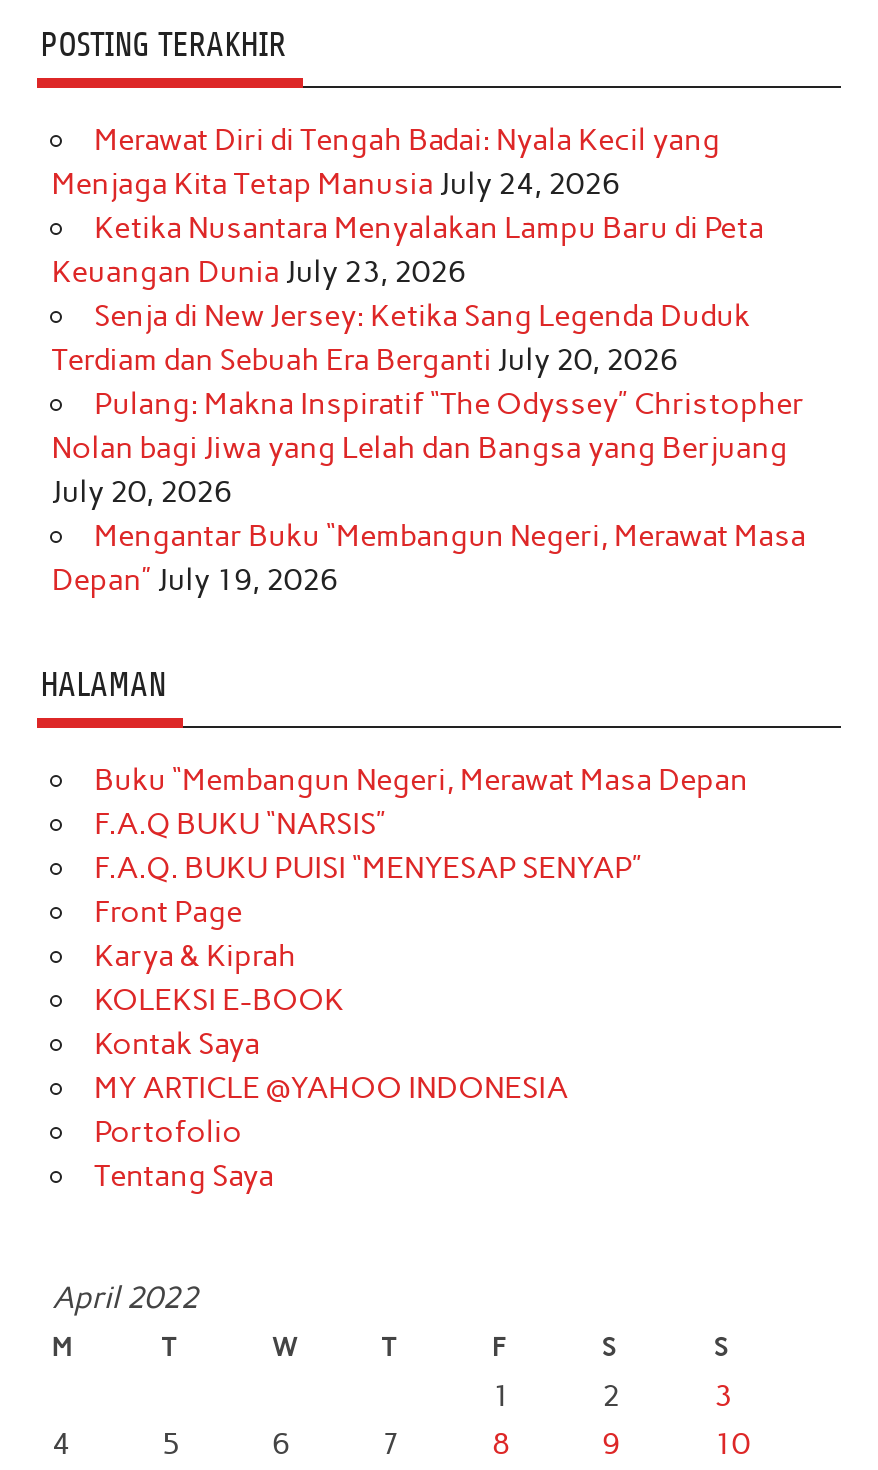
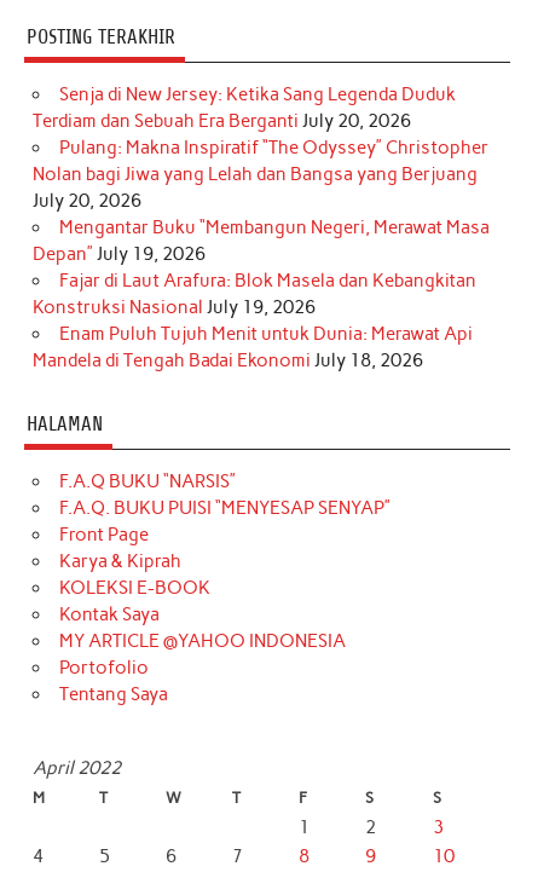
[52,122,764,290] Merawat Diri di Tengah Badai: Nyala Kecil yang | Menjaga Kita Tetap Manusia July 24, 2026 | Ketika Nusantara Menyalakan Lampu Baru di Peta | Keuangan Dunia July 23, 2026 -> none
moved [52,298,806,598] -> [33,83,489,265]: Senja di New Jersey: Ketika Sang Legenda Duduk | Terdiam dan Sebuah Era Berganti July 20, 2026 | Pulang: Makna Inspiratif “The Odyssey” Christopher | Nolan bagi Jiwa yang Lelah dan Bangsa yang Berjuang | July 20, 2026 | Mengantar Buku “Membangun Negeri, Merawat Masa | Depan” July 19, 2026
none -> [33,270,476,371] Fajar di Laut Arafura: Blok Masela dan Kebangkitan | Konstruksi Nasional July 19, 2026 | Enam Puluh Tujuh Menit untuk Dunia: Merawat Api | Mandela di Tengah Badai Ekonomi July 18, 2026
[94,762,748,798] Buku “Membangun Negeri, Merawat Masa Depan -> none

